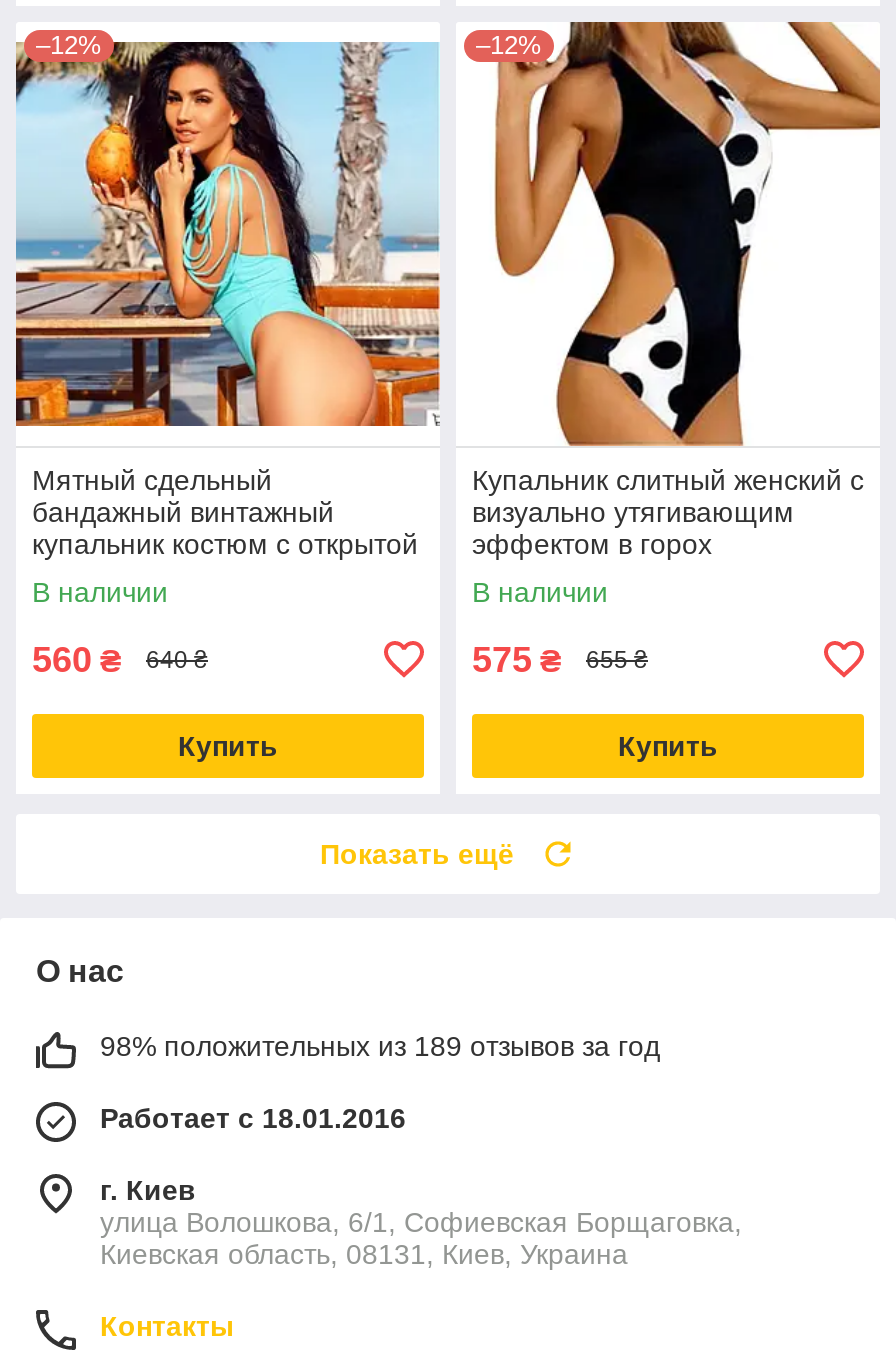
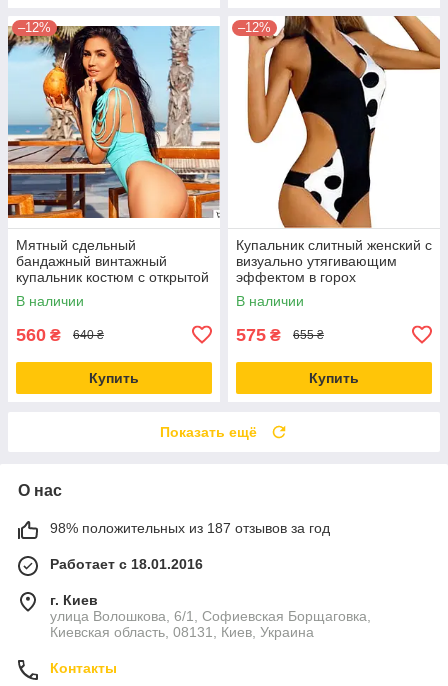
[100,1030,660,1062] 98% положительных из 189 отзывов за год -> [50,520,330,536] 98% положительных из 187 отзывов за год

